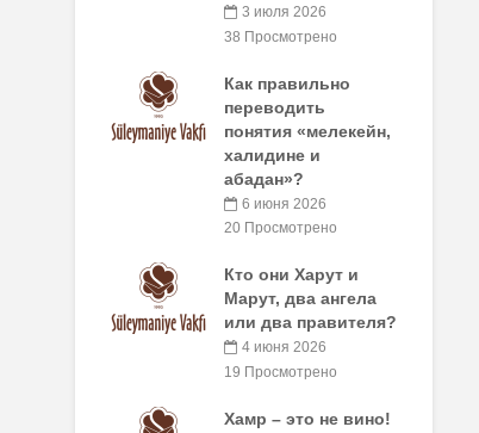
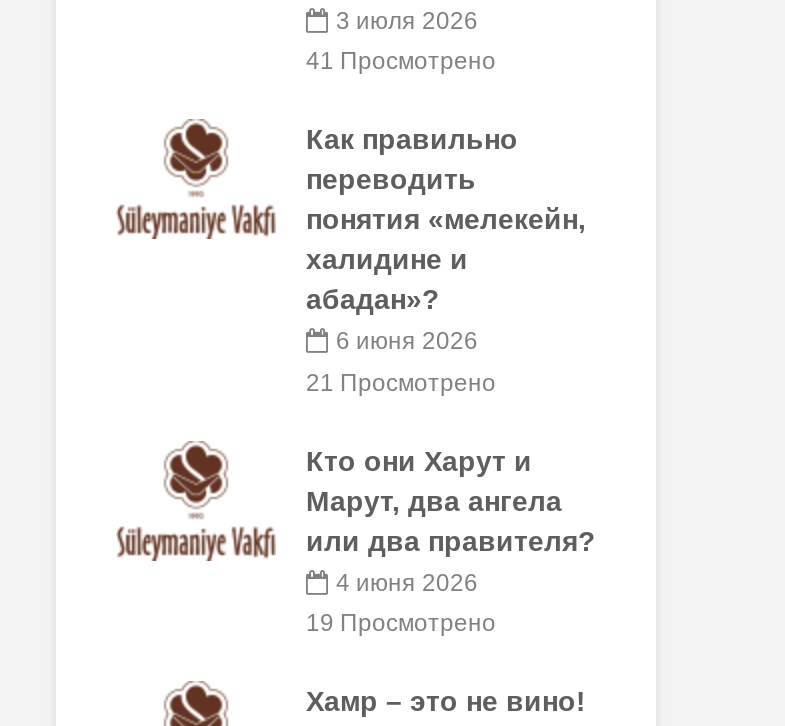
[224,28,337,45] 38 Просмотрено -> [306,47,496,75] 41 Просмотрено
[224,220,337,236] 20 Просмотрено -> [306,368,496,396] 21 Просмотрено

